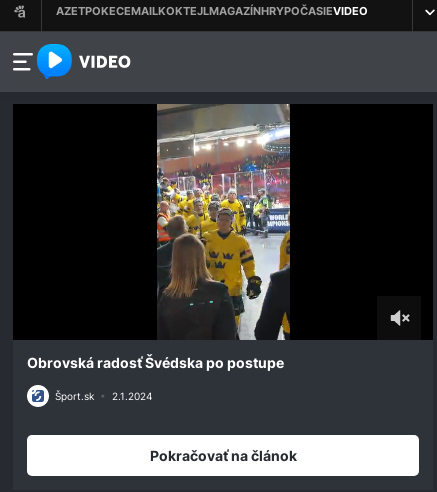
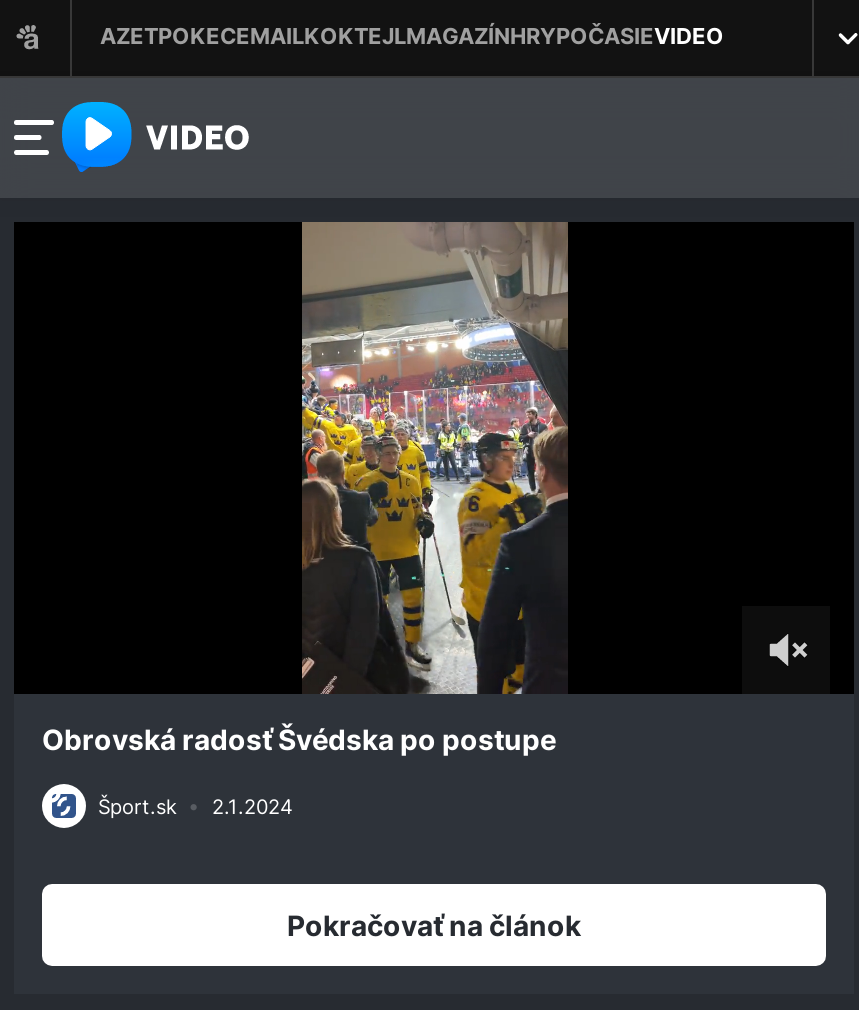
[157,104,291,341] [image] -> [300,222,570,696] [image]

